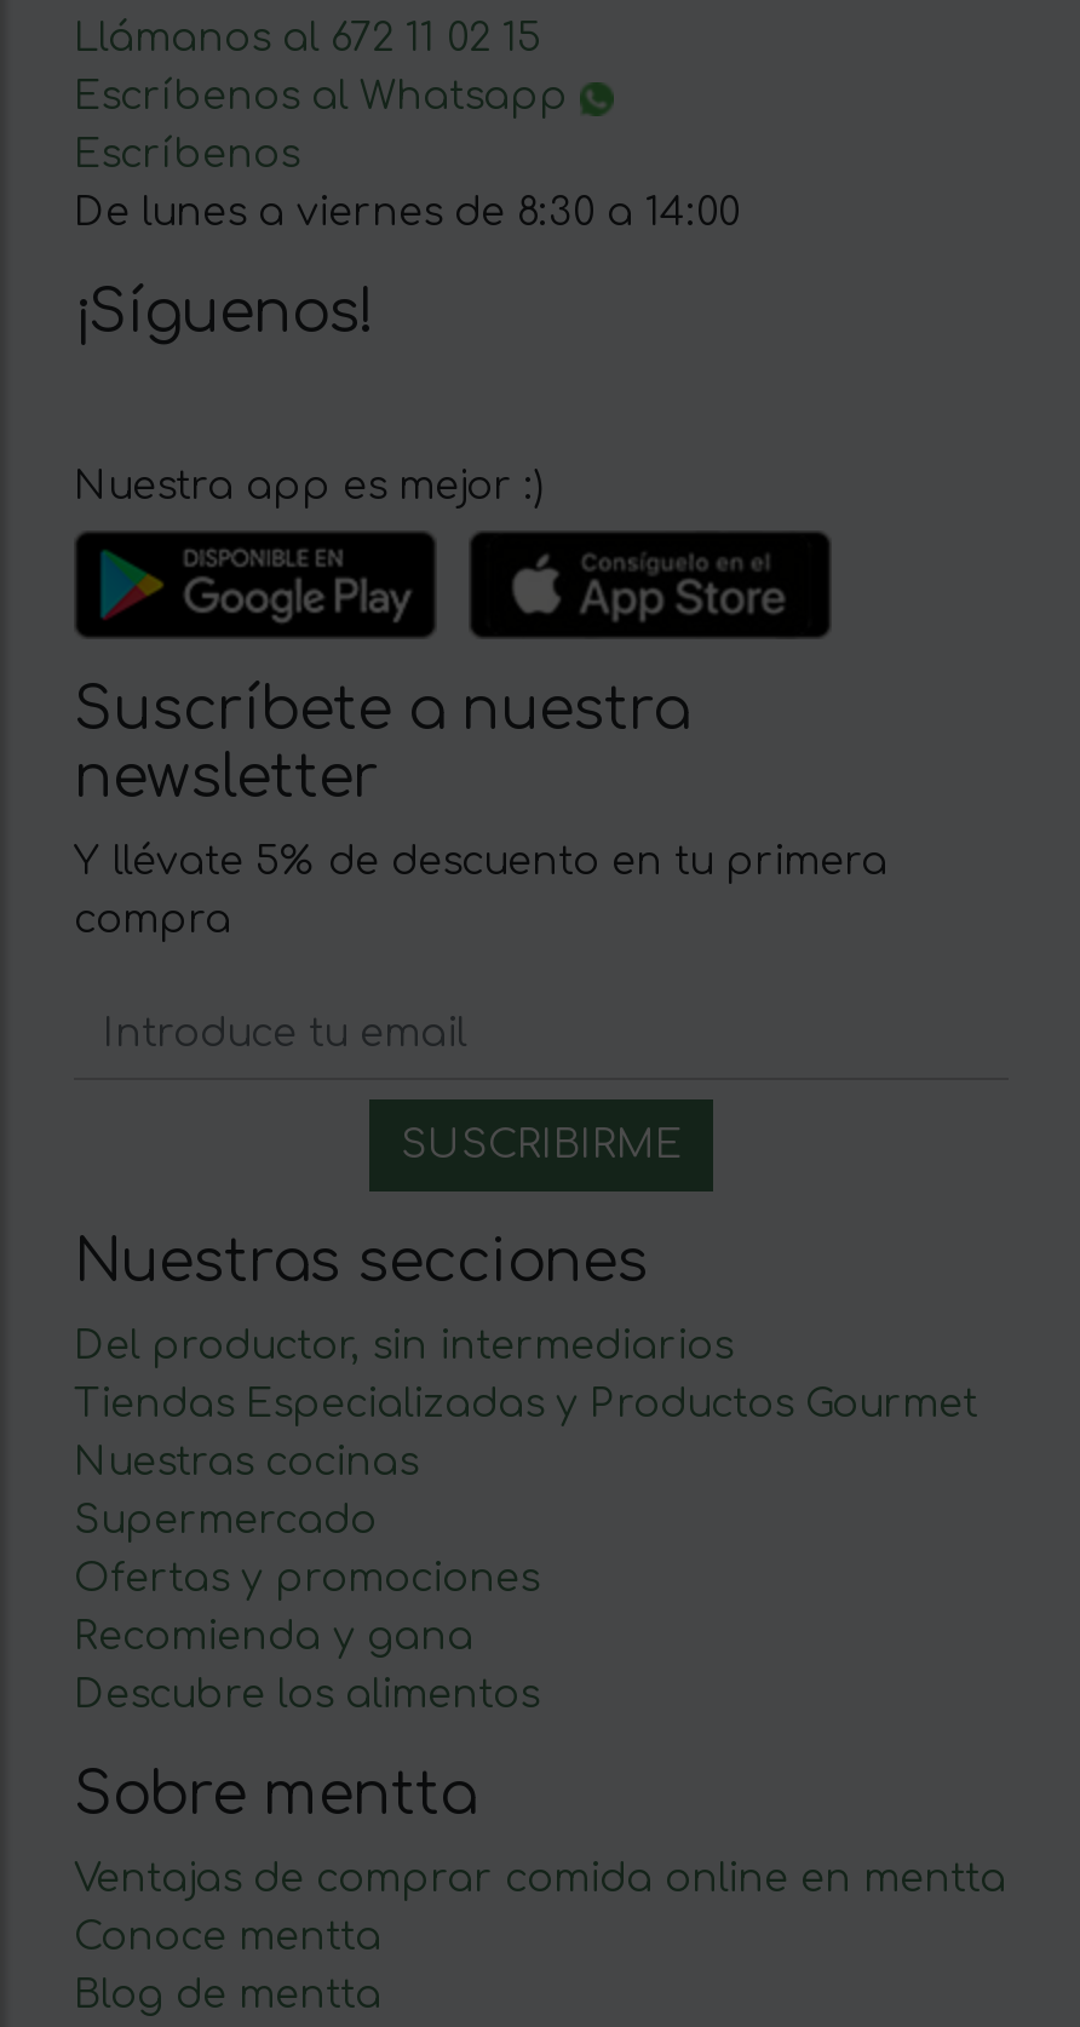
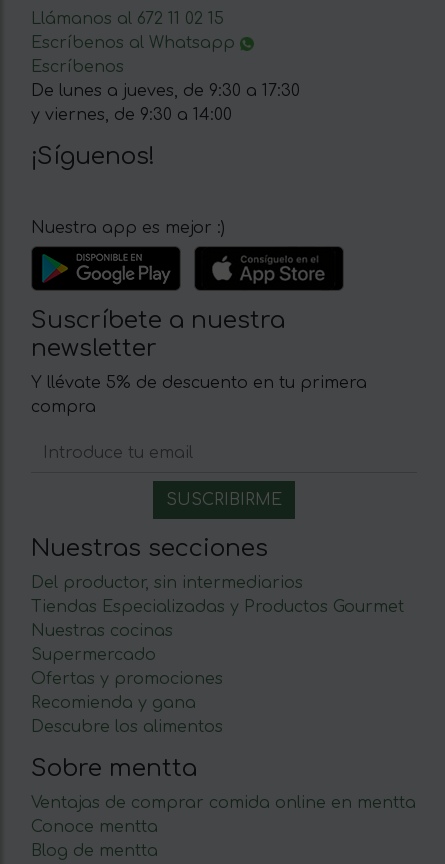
[74,191,740,235] De lunes a viernes de 8:30 a 14:00 -> [31,82,300,124] De lunes a jueves, de 9:30 a 17:30 | y viernes, de 9:30 a 14:00

